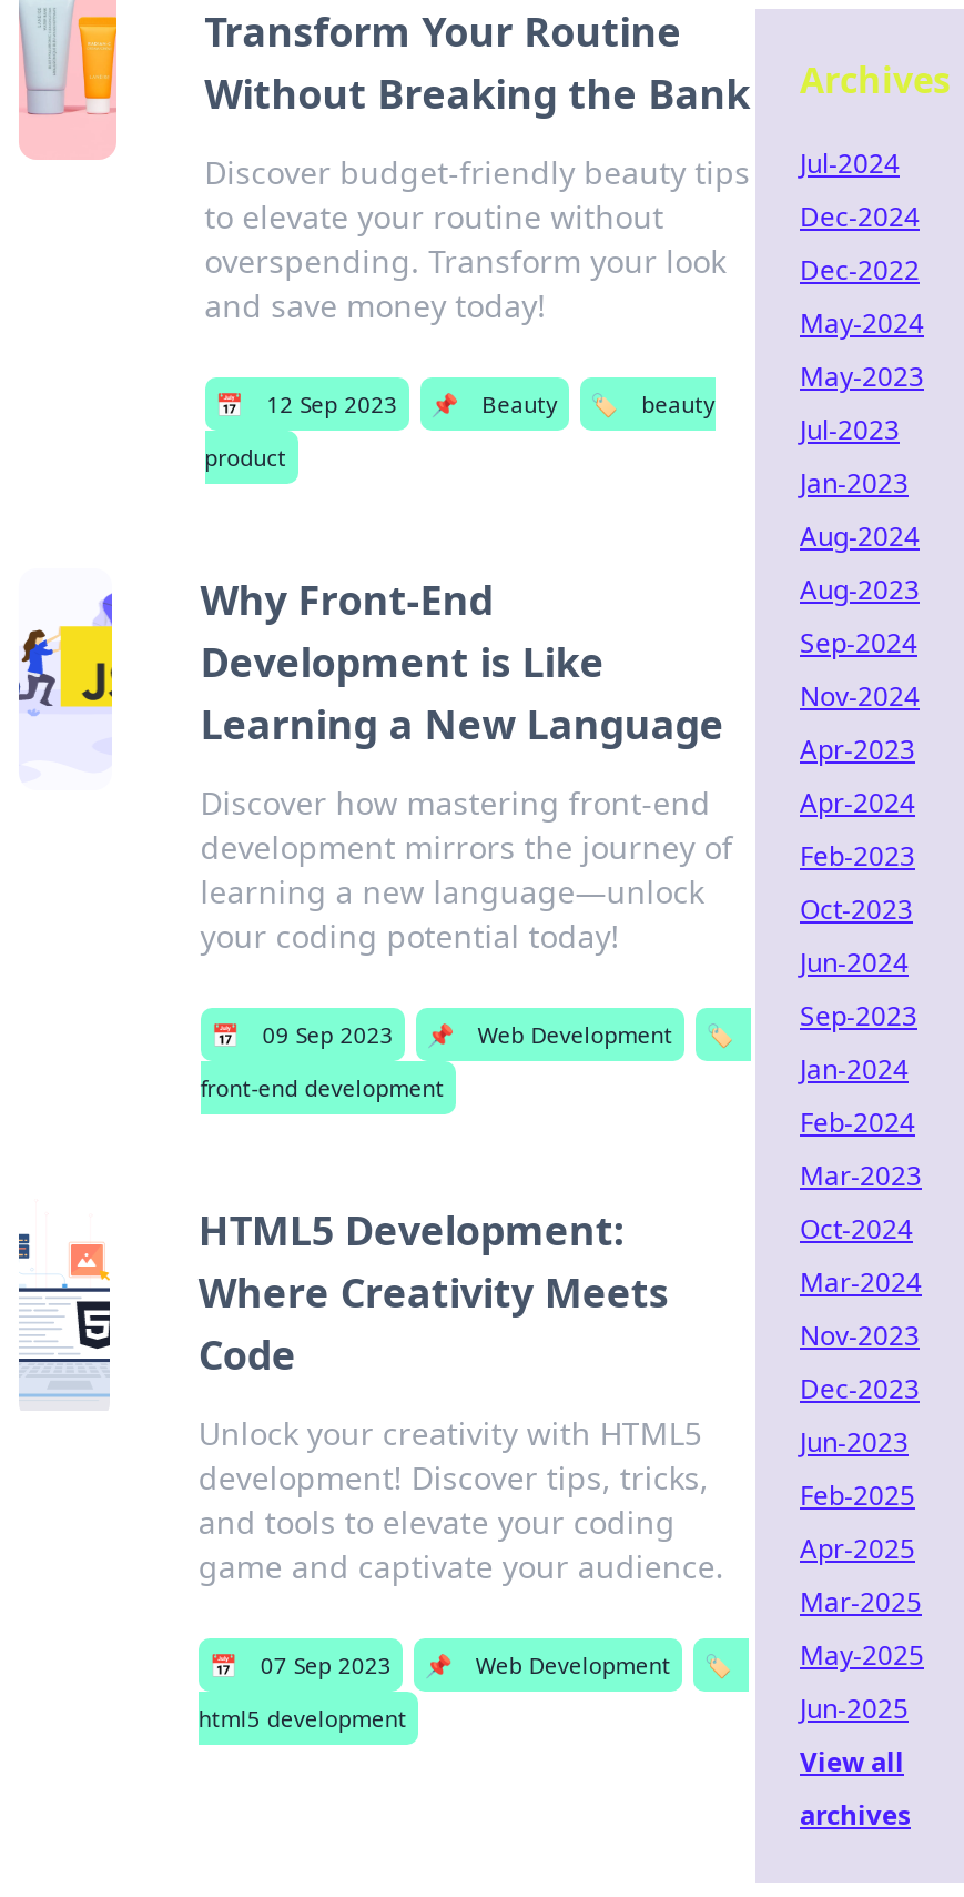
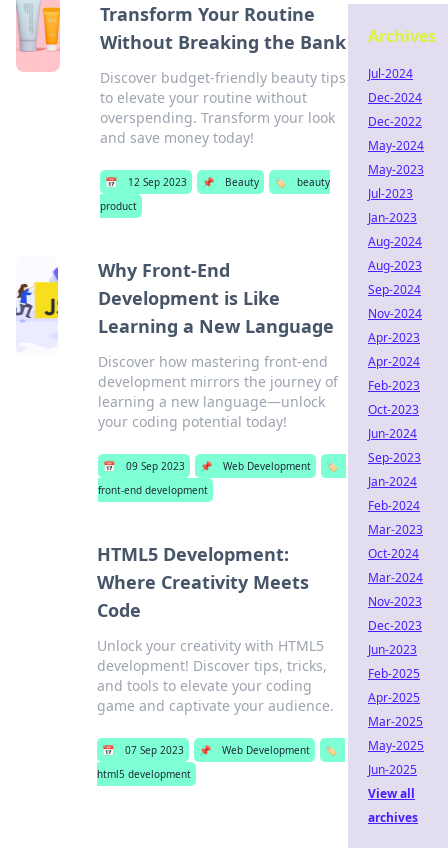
[17,1232,112,1410] [image] -> none

